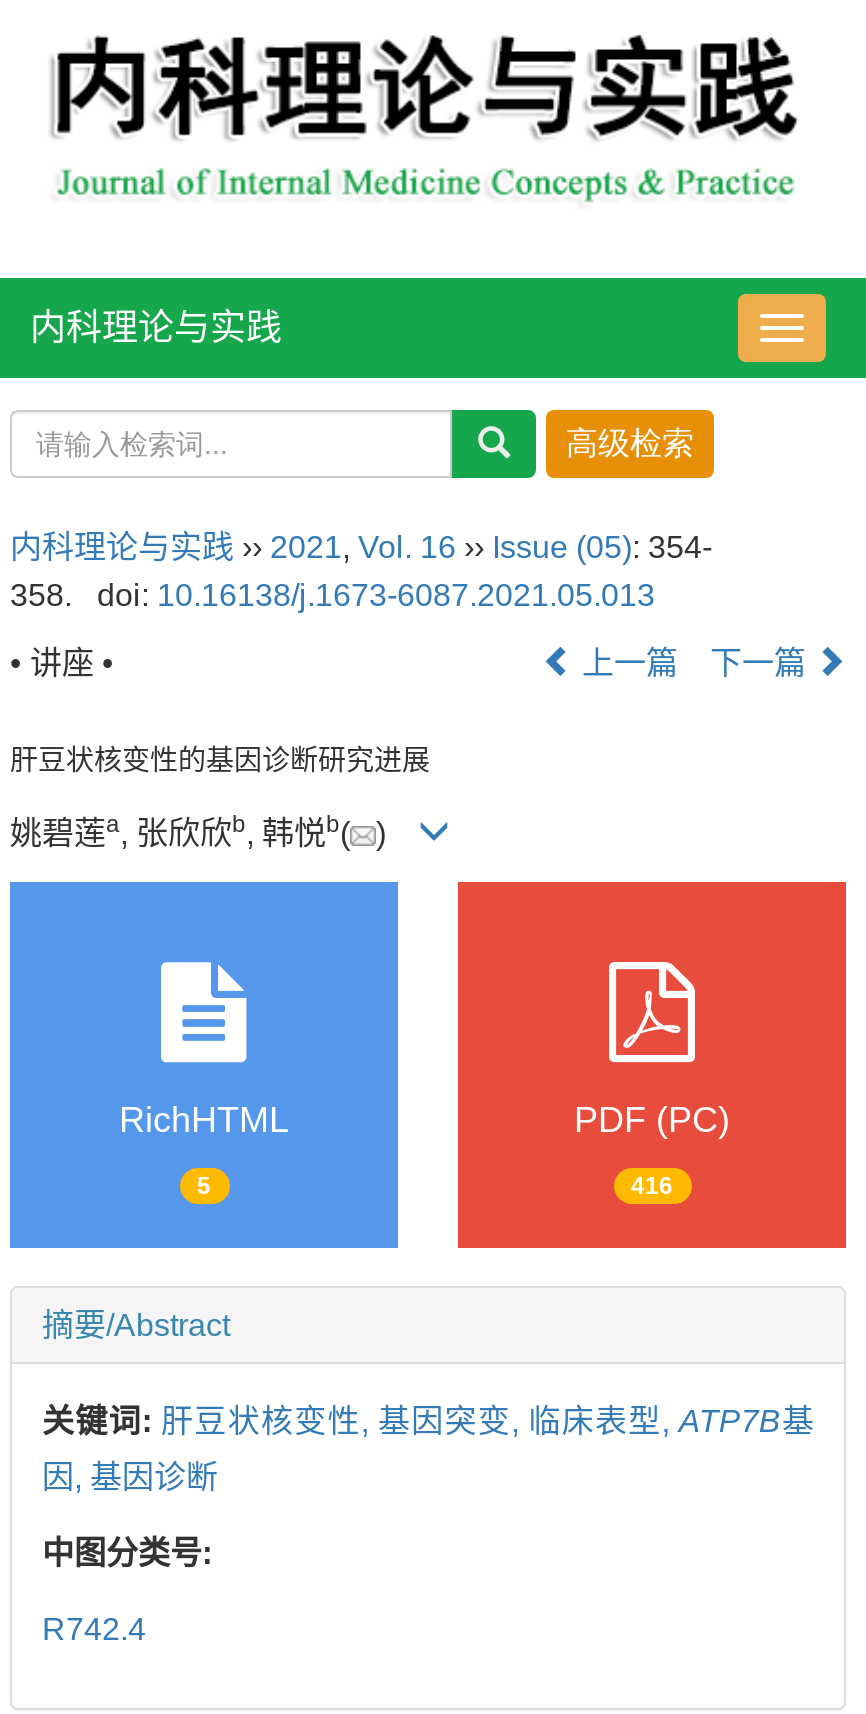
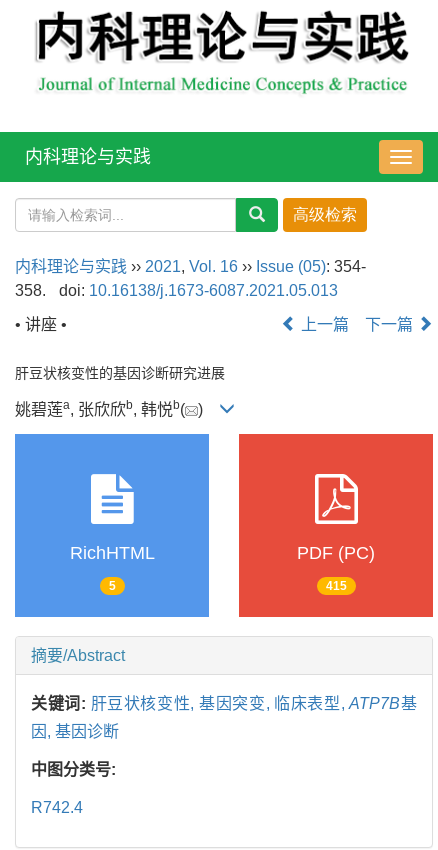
[631,1172,673,1200] 416 -> [325,579,346,593] 415

